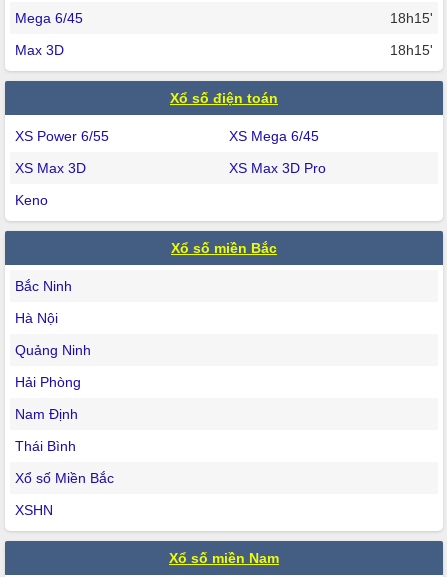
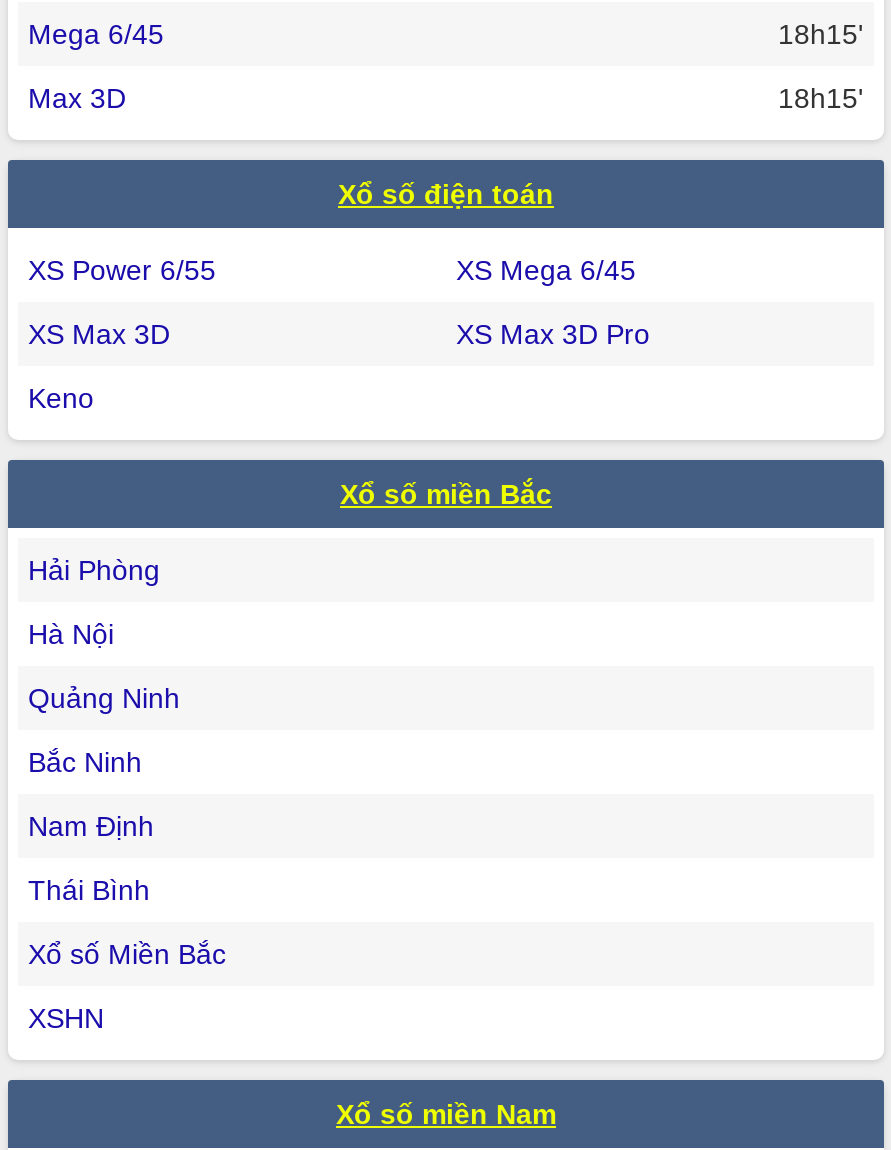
moved [15,277,72,293] -> [28,745,142,777]: Bắc Ninh
moved [15,373,81,389] -> [28,553,160,585]: Hải Phòng

